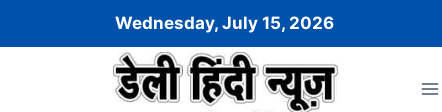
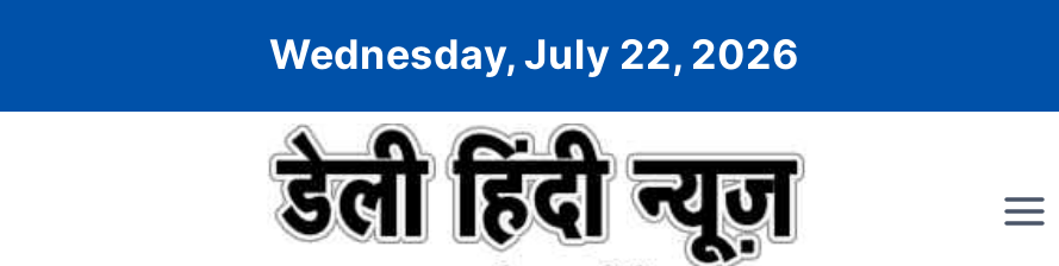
[114,13,333,33] Wednesday, July 15, 2026 -> [269,31,798,78] Wednesday, July 22, 2026

